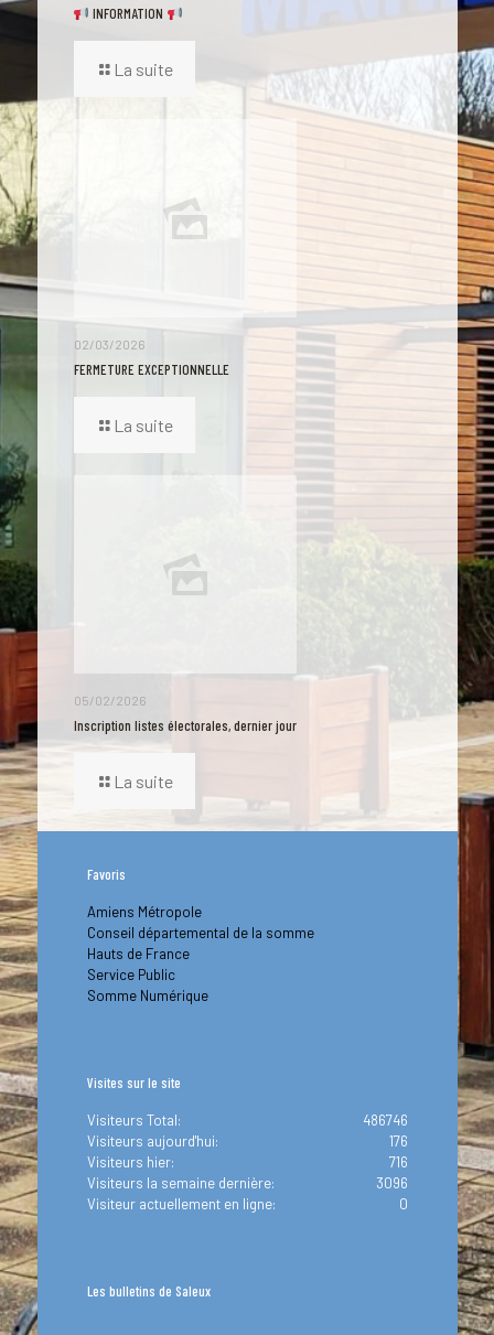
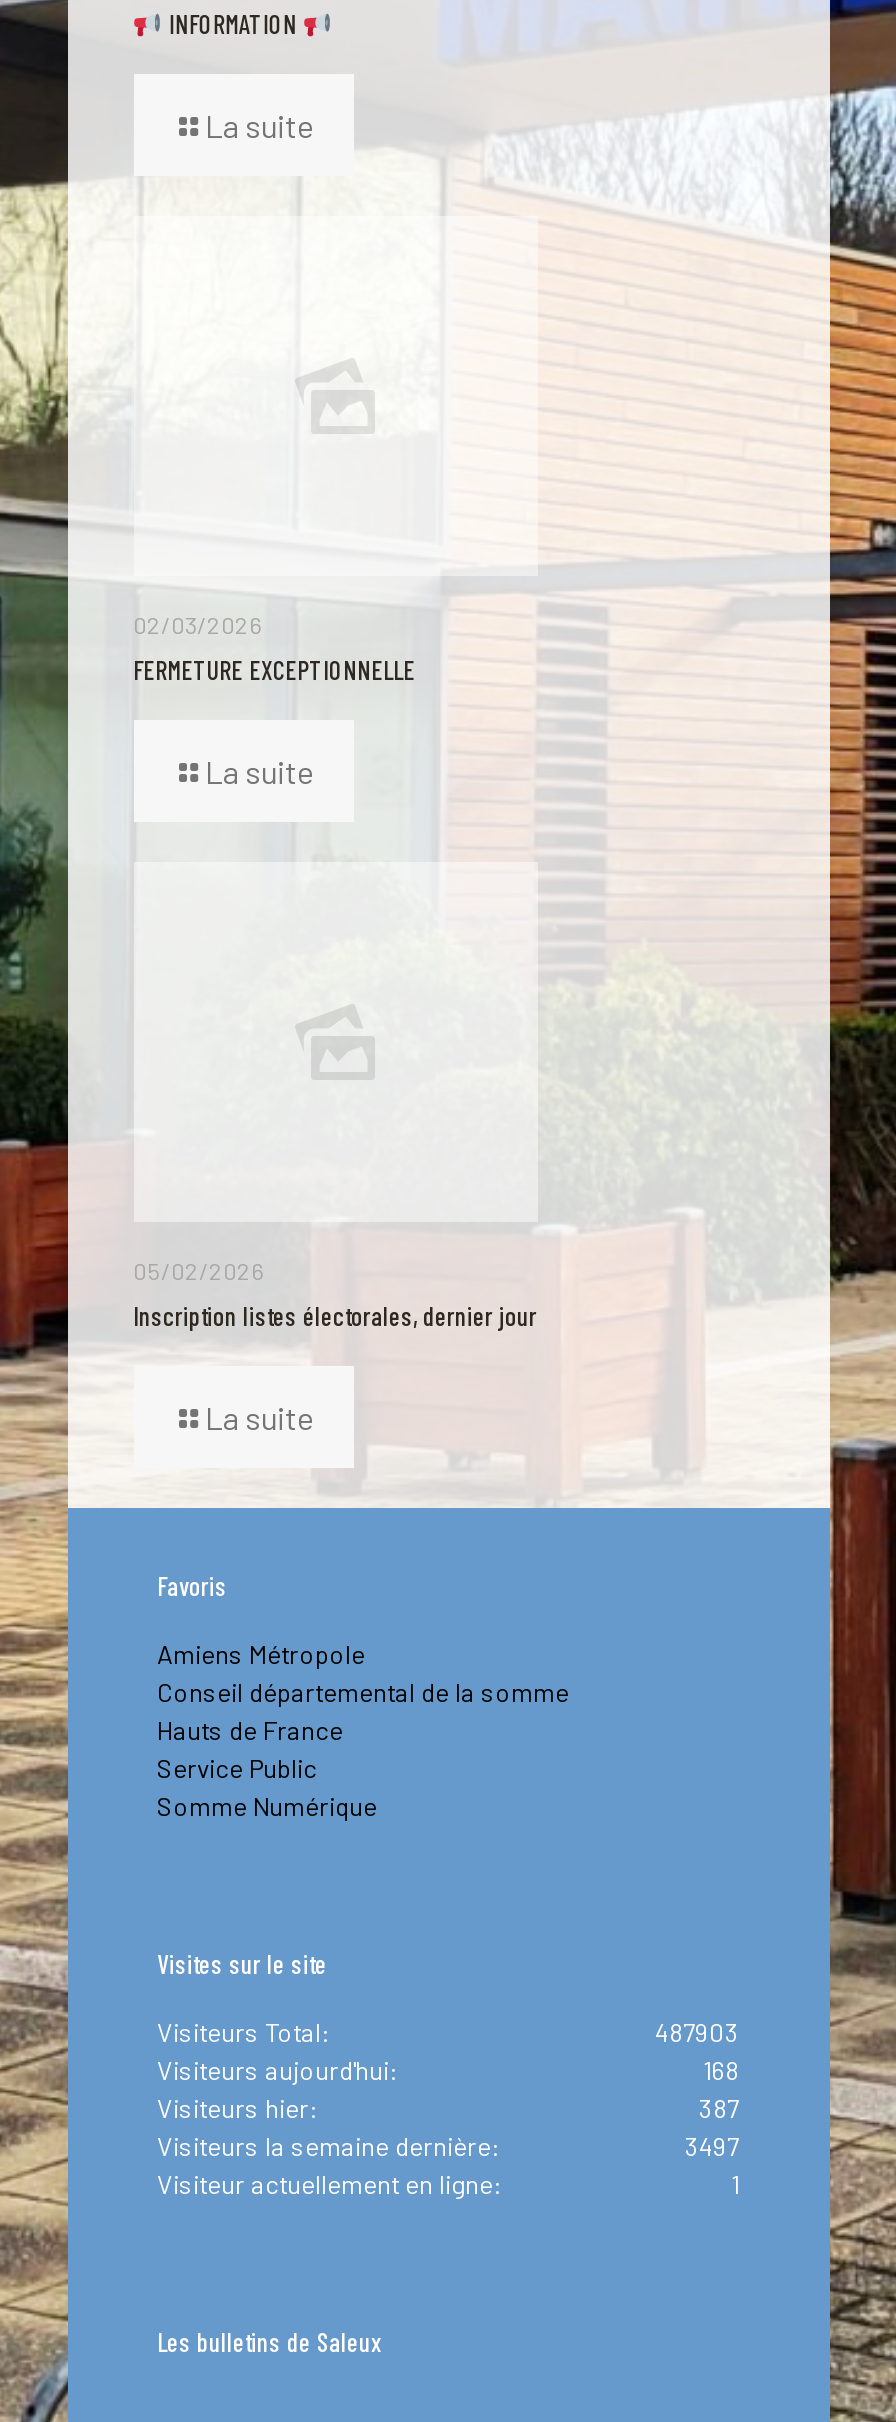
[362,1112,407,1129] 486746 -> [655,2017,739,2049] 487903
[389,1133,407,1150] 176 -> [703,2055,739,2087] 168
[389,1154,407,1171] 716 -> [699,2093,739,2125] 387
[375,1175,407,1192] 3096 -> [685,2131,739,2163] 3497
[399,1196,407,1213] 0 -> [731,2169,739,2201] 1

